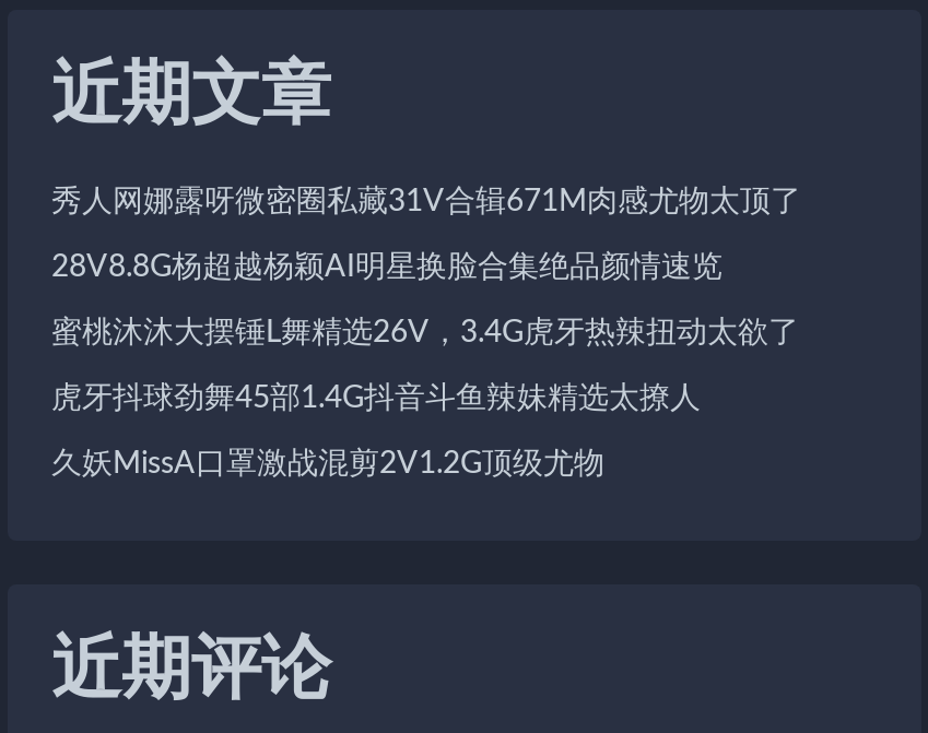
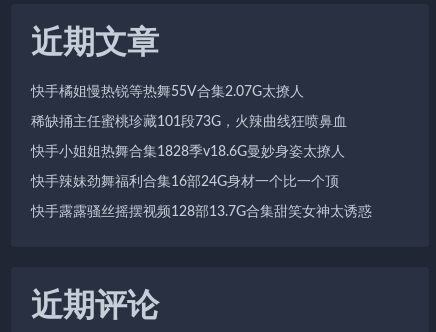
[51,187,801,218] 秀人网娜露呀微密圈私藏31V合辑671M肉感尤物太顶了 -> [31,85,304,99] 快手橘姐慢热锐等热舞55V合集2.07G太撩人
[51,253,723,284] 28V8.8G杨超越杨颖AI明星换脸合集绝品颜情速览 -> [31,115,347,129] 稀缺捅主任蜜桃珍藏101段73G，火辣曲线狂喷鼻血
[51,319,799,349] 蜜桃沐沐大摆锤L舞精选26V，3.4G虎牙热辣扭动太欲了 -> [31,145,345,159] 快手小姐姐热舞合集1828季v18.6G曼妙身姿太撩人
[51,384,701,415] 虎牙抖球劲舞45部1.4G抖音斗鱼辣妹精选太撩人 -> [31,175,339,189] 快手辣妹劲舞福利合集16部24G身材一个比一个顶
[51,450,604,480] 久妖MissA口罩激战混剪2V1.2G顶级尤物 -> [31,205,372,219] 快手露露骚丝摇摆视频128部13.7G合集甜笑女神太诱惑

